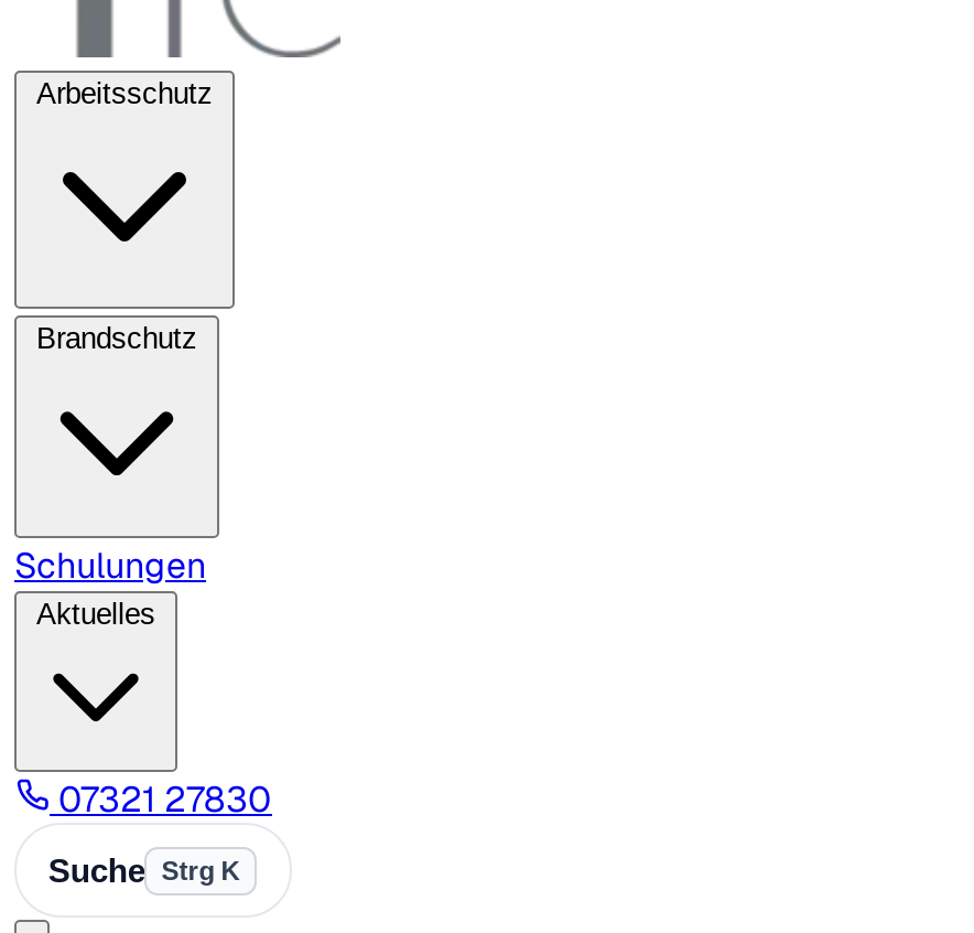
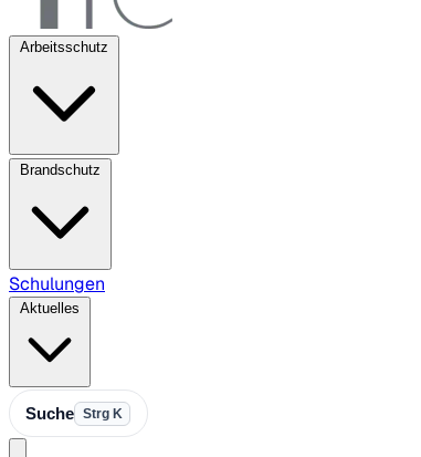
[50,776,272,823] 07321 27830 -> none

